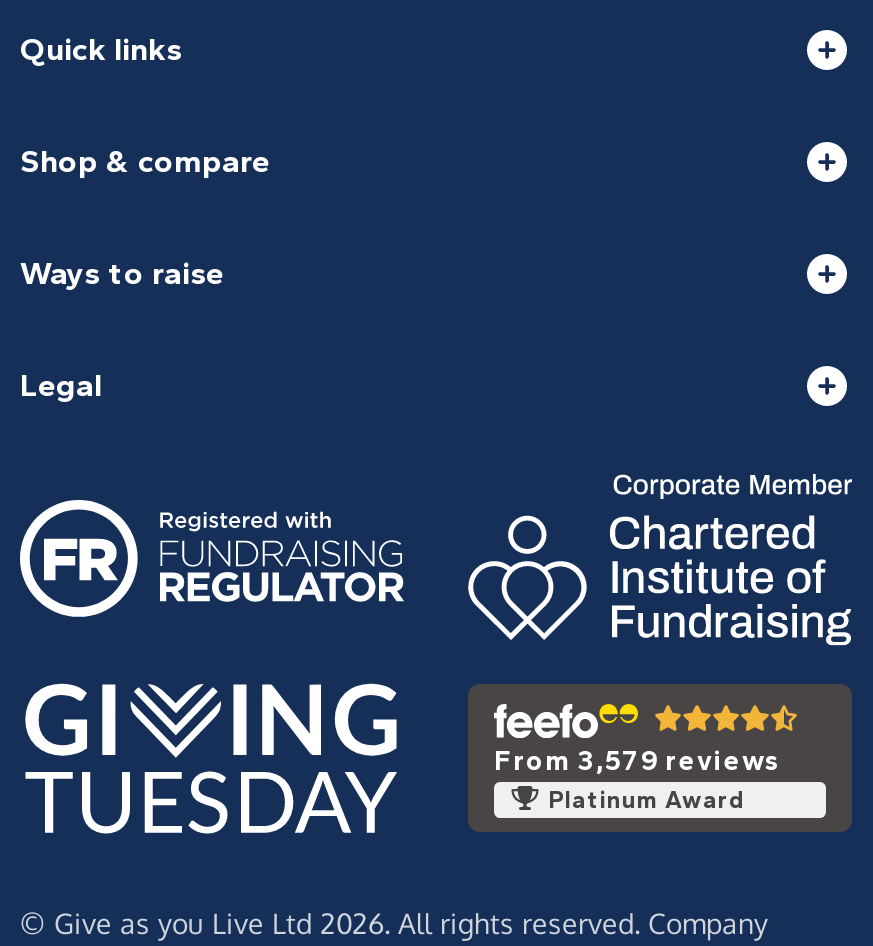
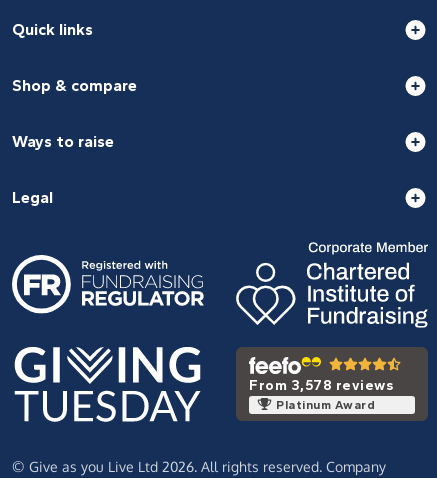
[494,744,780,778] From 3,579 reviews -> [249,377,393,394] From 3,578 reviews

